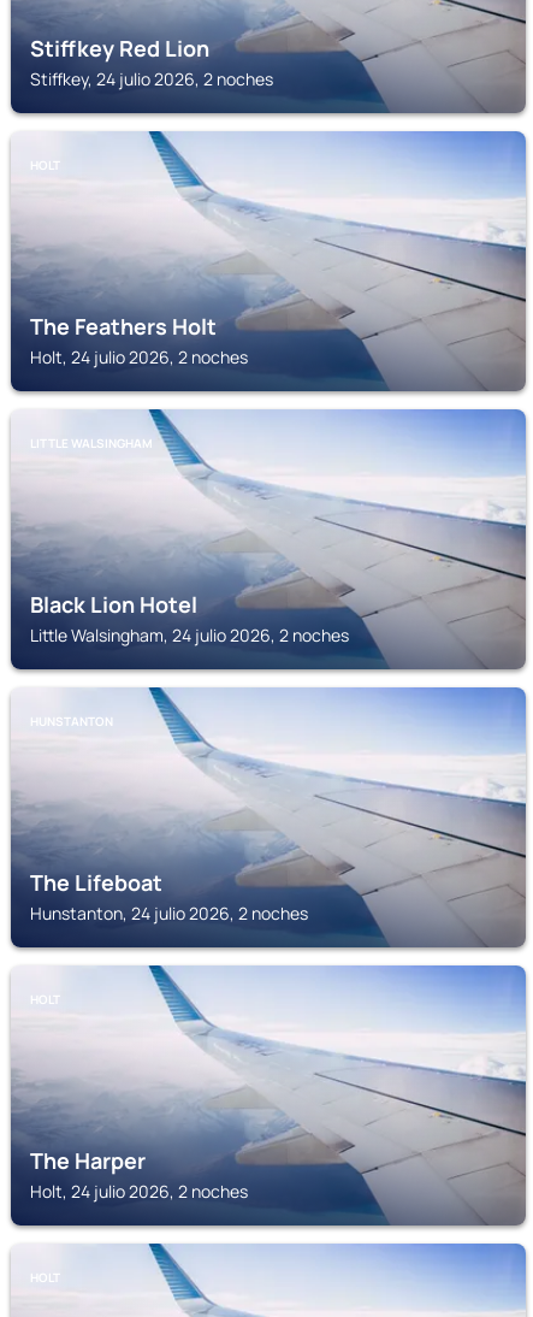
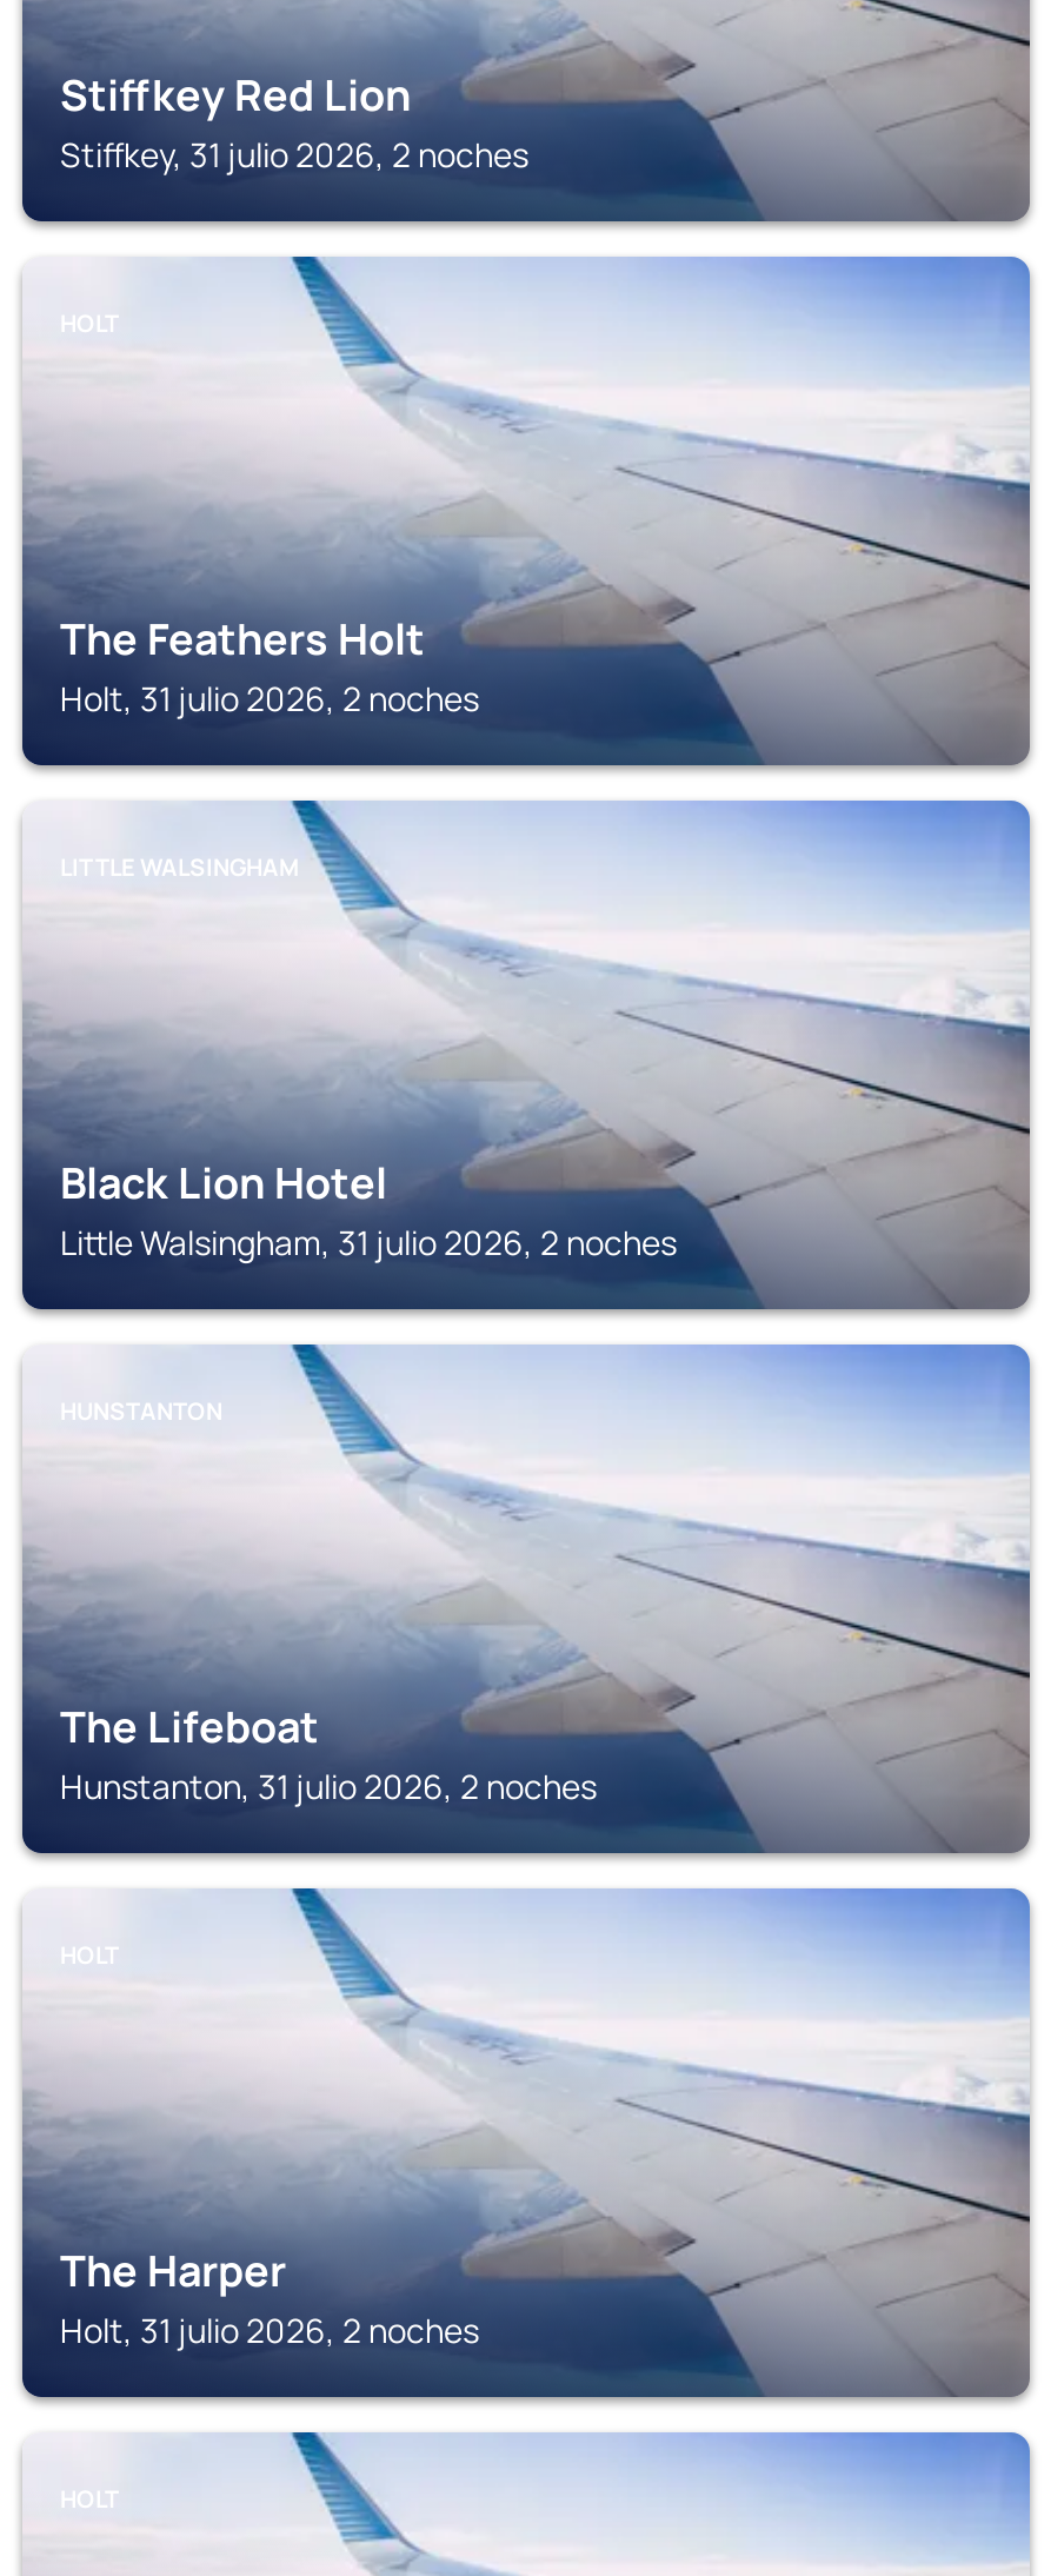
[30,67,273,90] Stiffkey, 24 julio 2026, 2 noches -> [60,132,528,177] Stiffkey, 31 julio 2026, 2 noches
[30,346,248,368] Holt, 24 julio 2026, 2 noches -> [60,676,479,721] Holt, 31 julio 2026, 2 noches
[30,624,349,646] Little Walsingham, 24 julio 2026, 2 noches -> [60,1220,677,1264] Little Walsingham, 31 julio 2026, 2 noches
[30,902,308,925] Hunstanton, 24 julio 2026, 2 noches -> [60,1764,597,1808] Hunstanton, 31 julio 2026, 2 noches
[30,1180,248,1203] Holt, 24 julio 2026, 2 noches -> [60,2308,479,2352] Holt, 31 julio 2026, 2 noches

